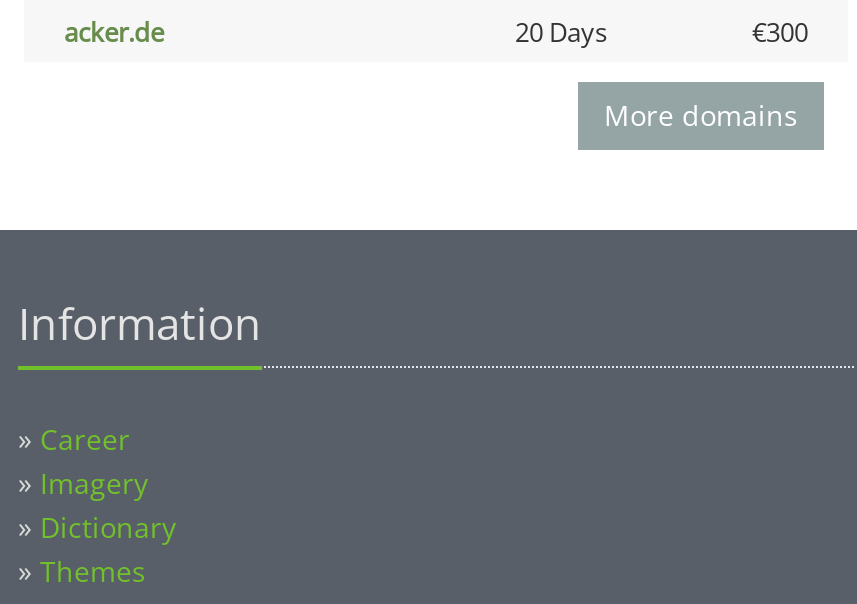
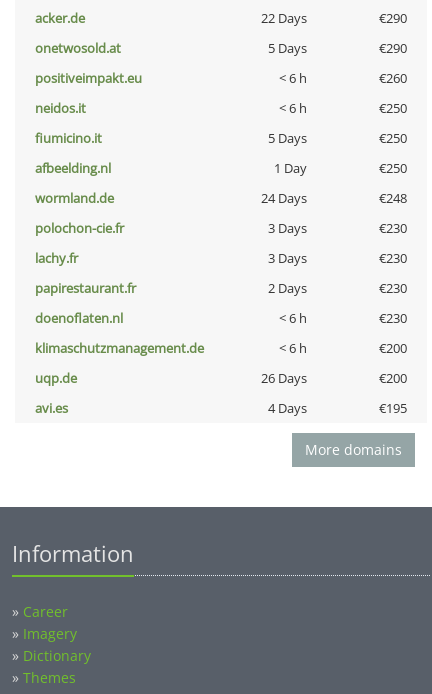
[515,14,808,50] 20 Days | €300 -> [35,9,407,417] 22 Days | €290 | onetwosold.at | 5 Days | €290 | positiveimpakt.eu | < 6 h | €260 | neidos.it | < 6 h | €250 | fiumicino.it | 5 Days | €250 | afbeelding.nl | 1 Day | €250 | wormland.de | 24 Days | €248 | polochon-cie.fr | 3 Days | €230 | lachy.fr | 3 Days | €230 | papirestaurant.fr | 2 Days | €230 | doenoflaten.nl | < 6 h | €230 | klimaschutzmanagement.de | < 6 h | €200 | uqp.de | 26 Days | €200 | avi.es | 4 Days | €195

